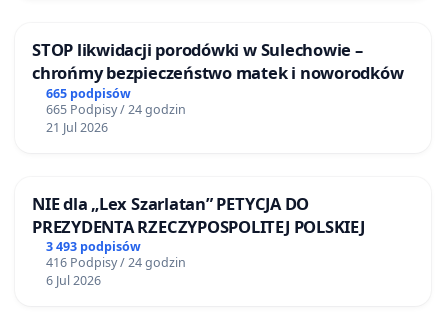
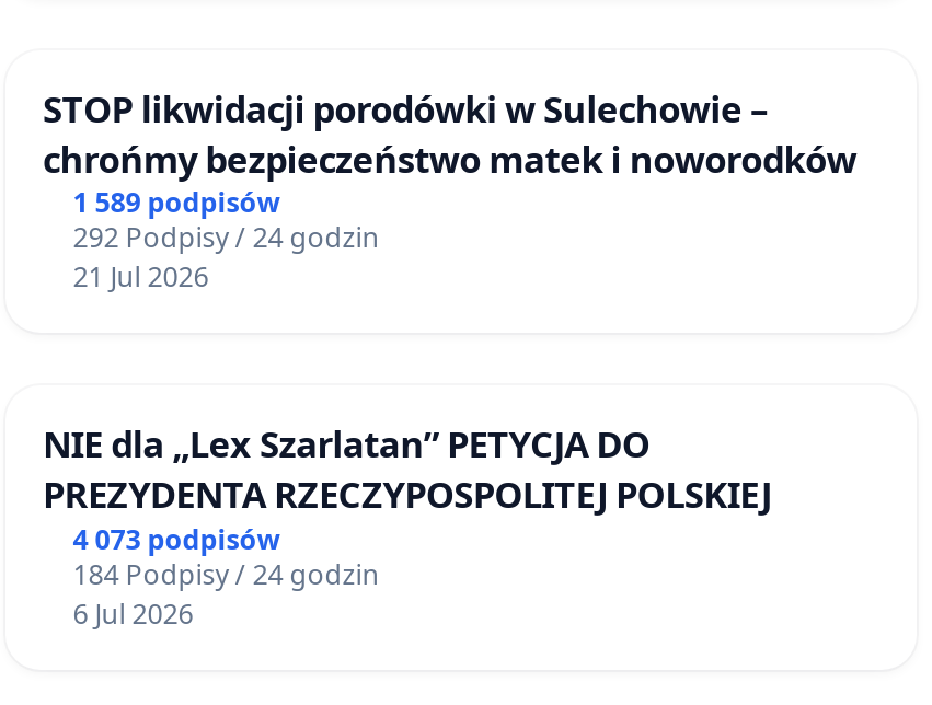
[46,84,131,101] 665 podpisów -> [73,185,281,222] 1 589 podpisów
[46,100,186,117] 665 Podpisy / 24 godzin -> [73,220,380,257] 292 Podpisy / 24 godzin
[46,238,141,255] 3 493 podpisów -> [73,522,281,559] 4 073 podpisów
[46,254,186,271] 416 Podpisy / 24 godzin -> [73,557,380,594] 184 Podpisy / 24 godzin

